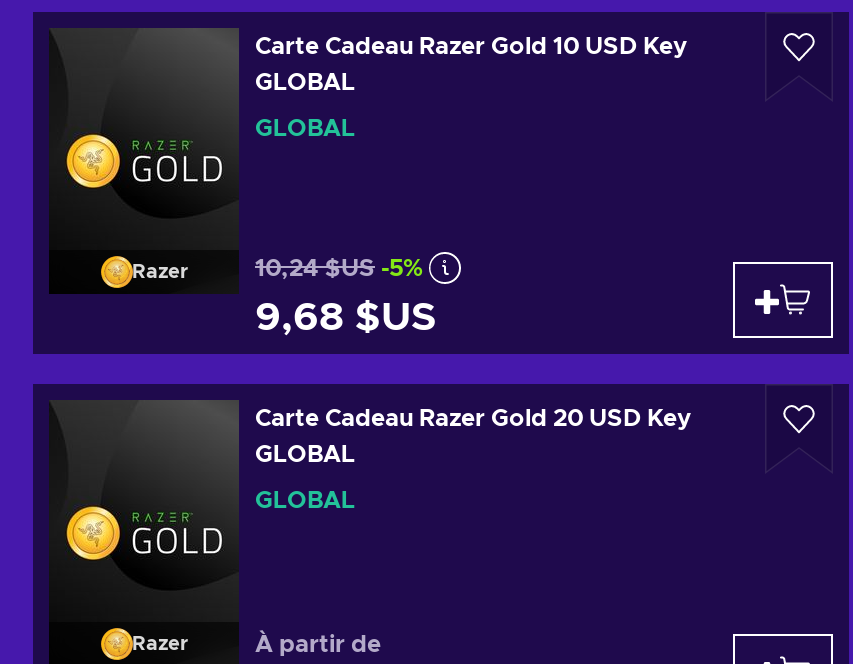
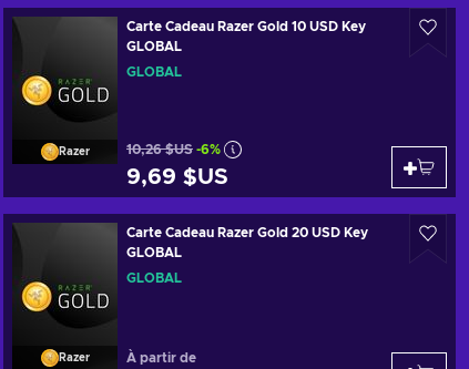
[255,255,423,279] 10,24 $US -5% -> [126,143,221,156] 10,26 $US -6%
[255,298,437,338] 9,68 $US -> [126,166,228,188] 9,69 $US

